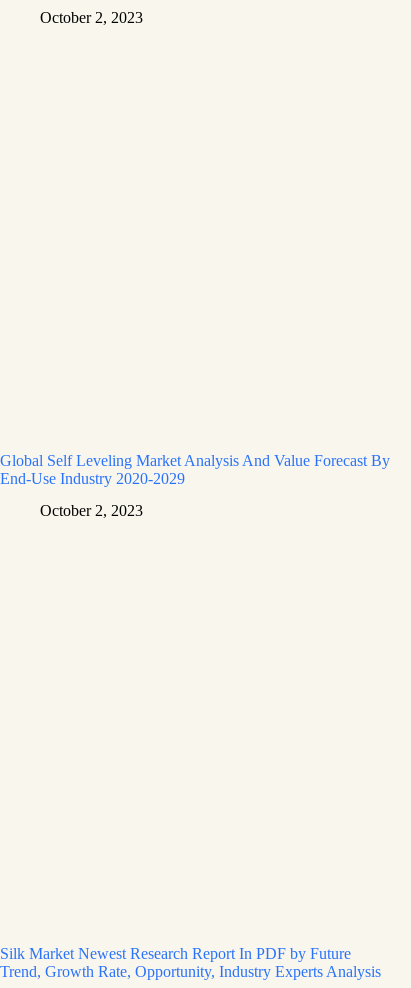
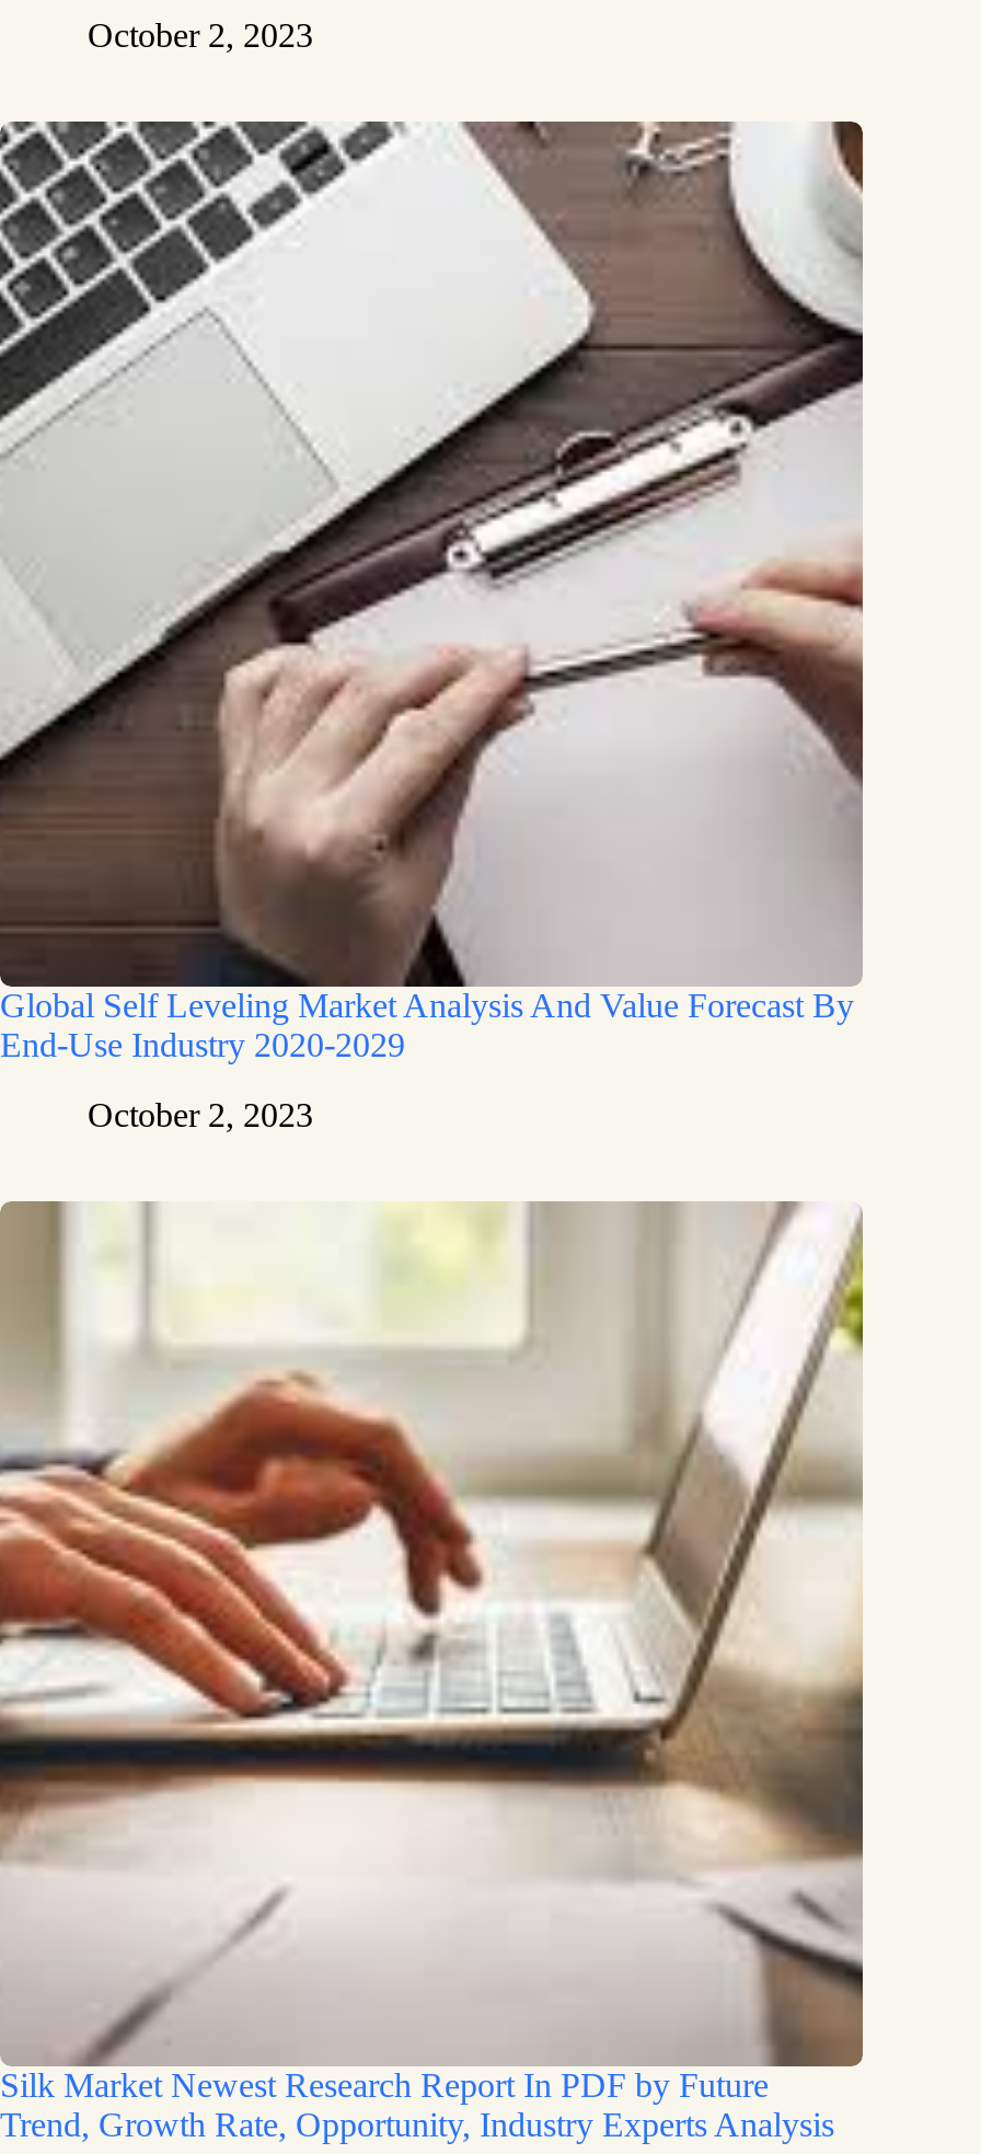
none -> [7,119,865,980] [image]
none -> [7,1199,865,2069] [image]

